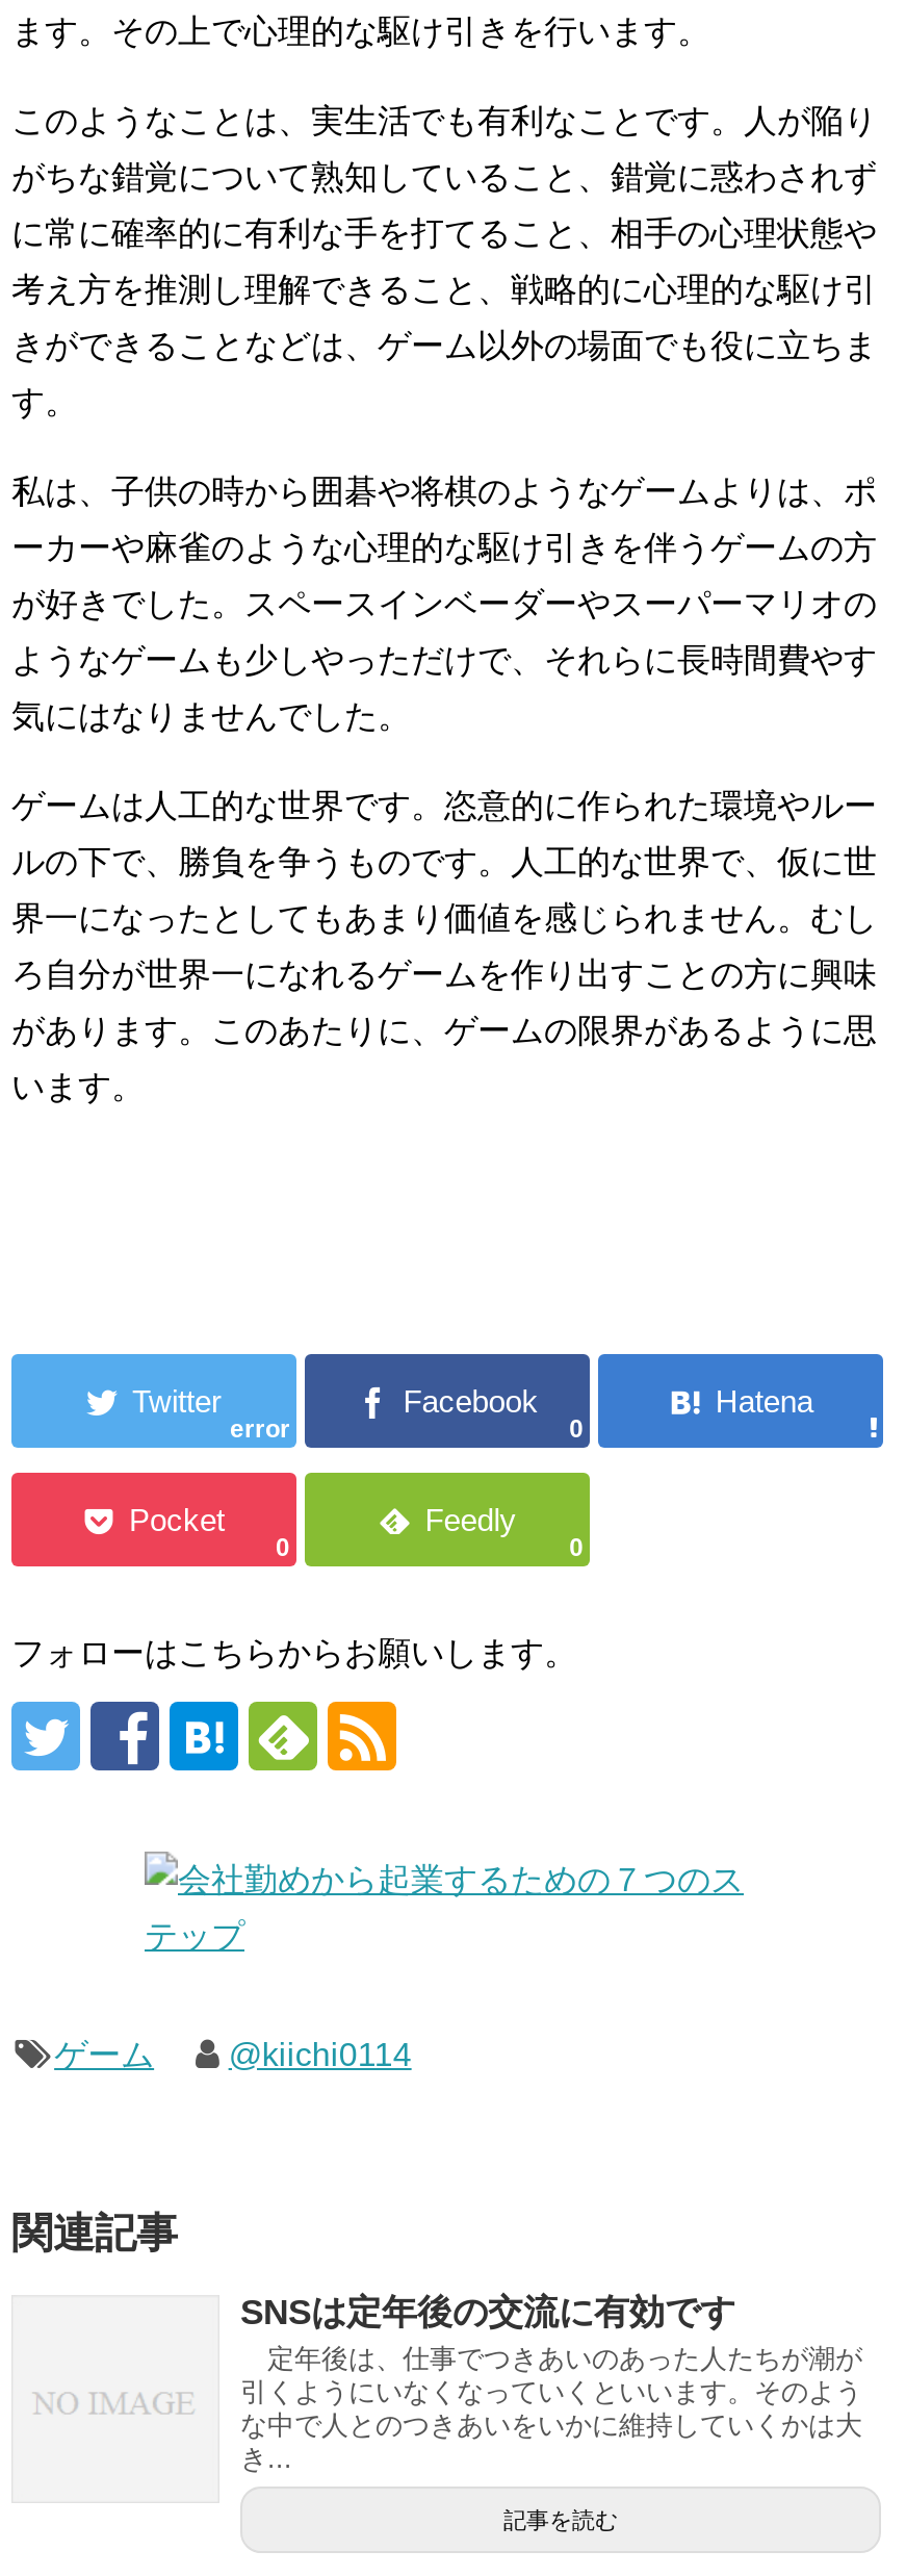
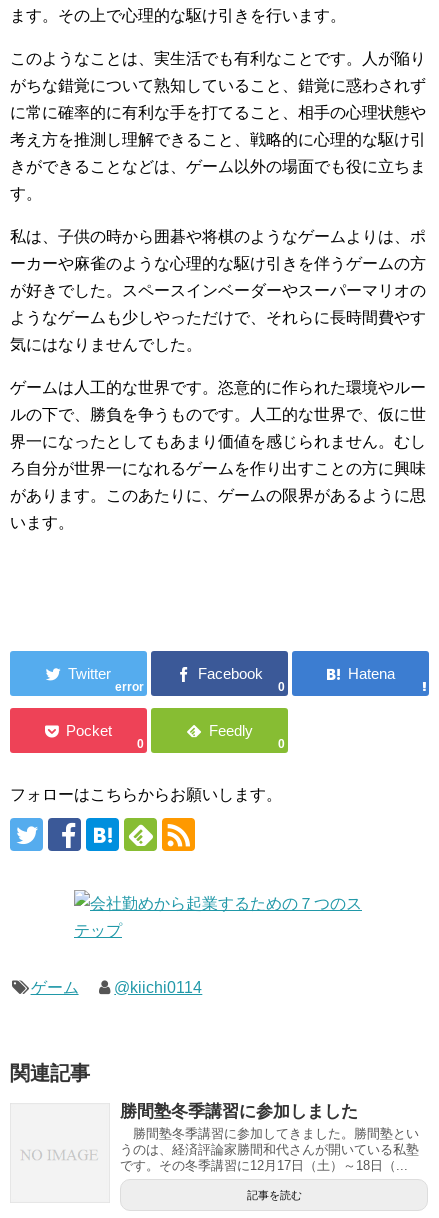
[240,2294,862,2475] SNSは定年後の交流に有効です | 定年後は、仕事でつきあいのあった人たちが潮が | 引くようにいなくなっていくといいます。そのよう | な中で人とのつきあいをいかに維持していくかは大 | き... -> [120,1102,419,1173] 勝間塾冬季講習に参加しました | 勝間塾冬季講習に参加してきました。勝間塾とい | うのは、経済評論家勝間和代さんが開いている私塾 | です。その冬季講習に12月17日（土）～18日（...

